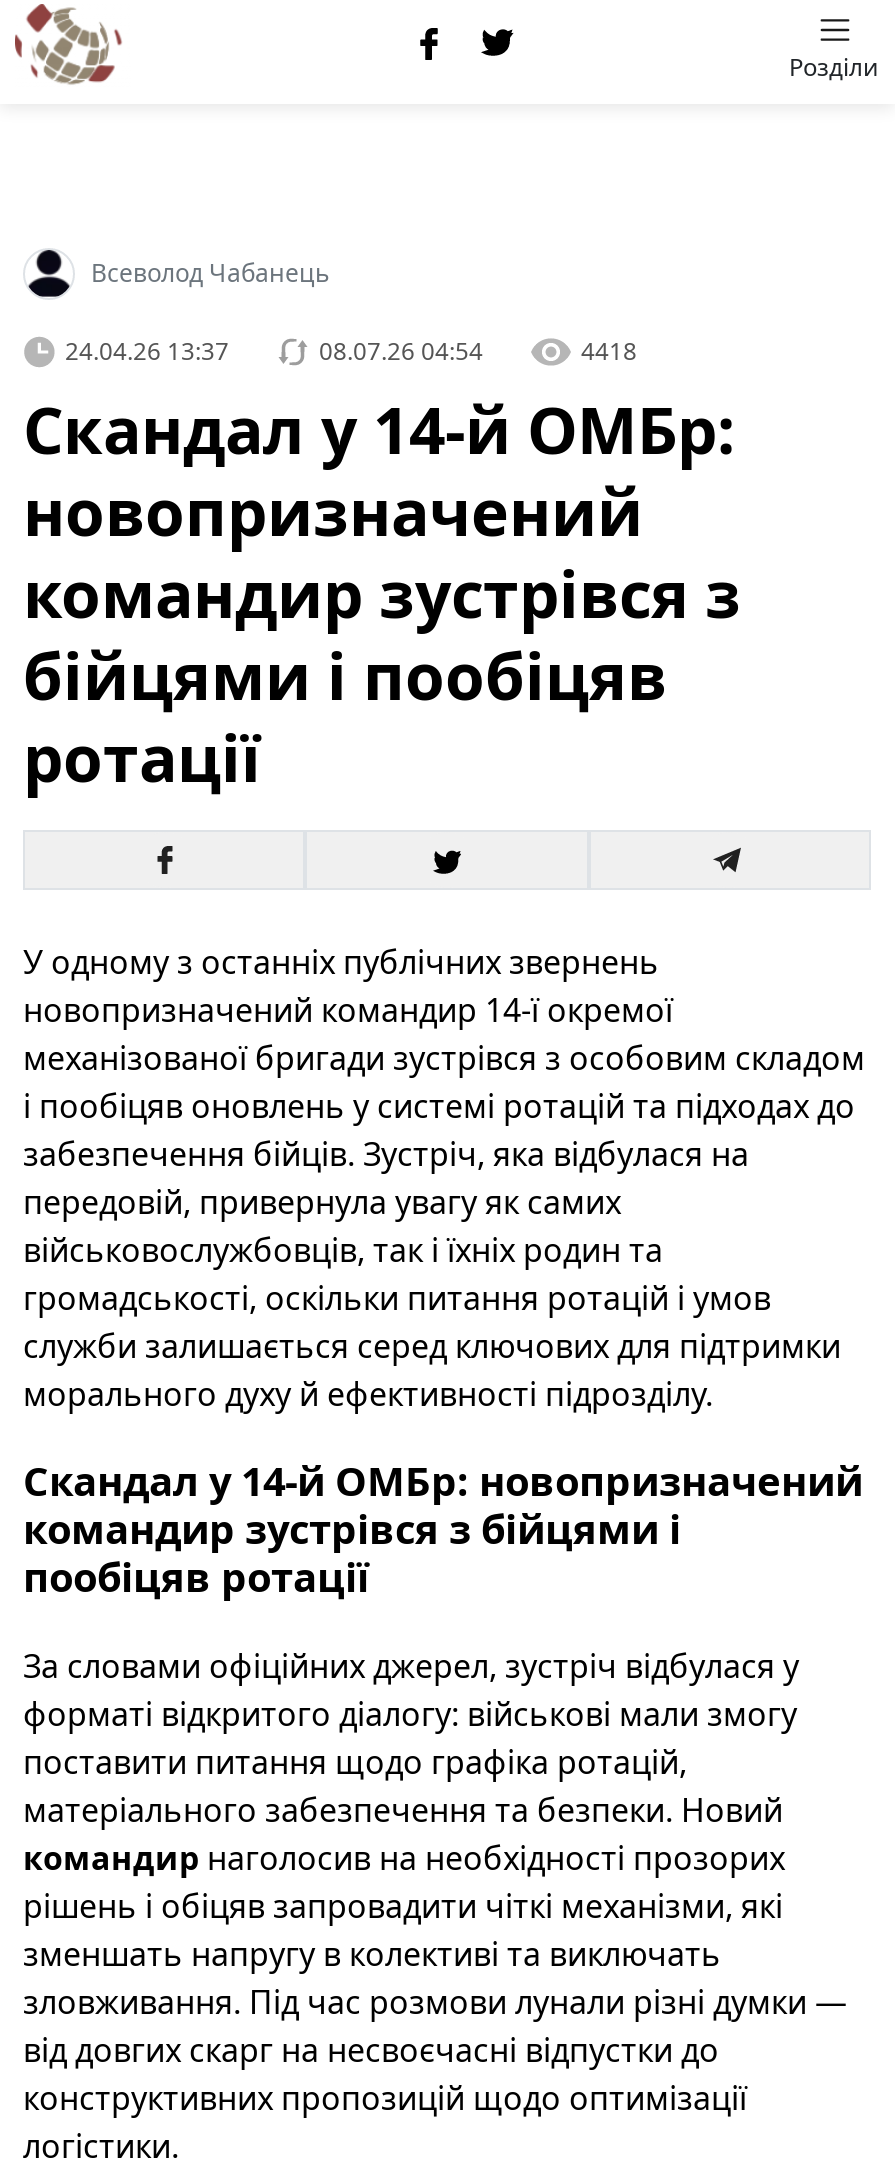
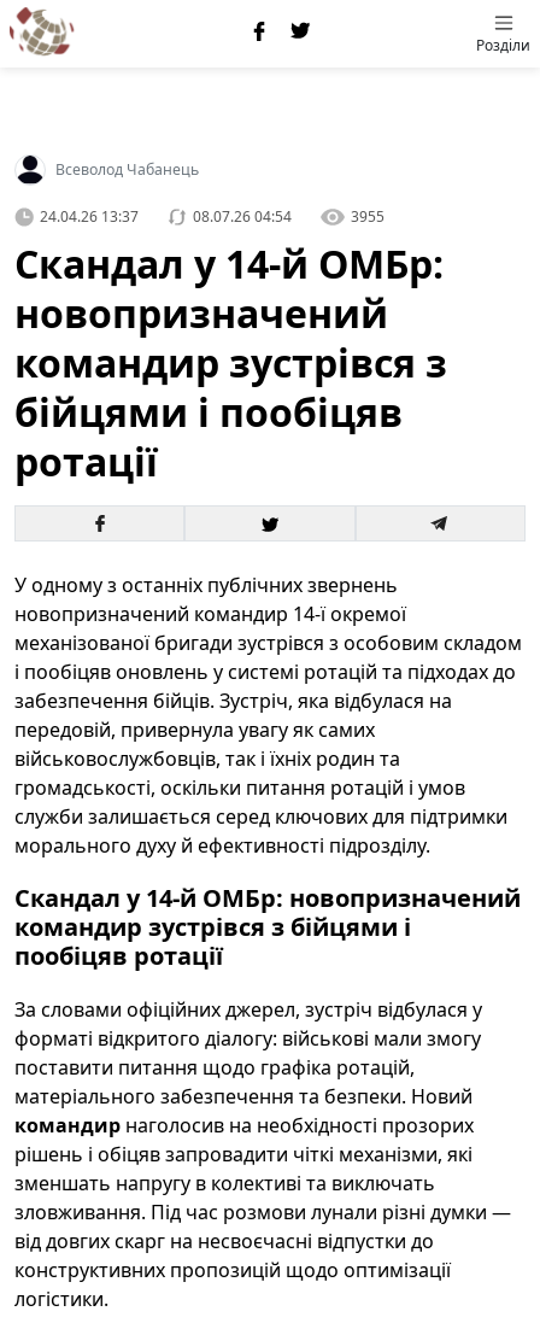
[581,334,637,368] 4418 -> [351,206,385,227] 3955

